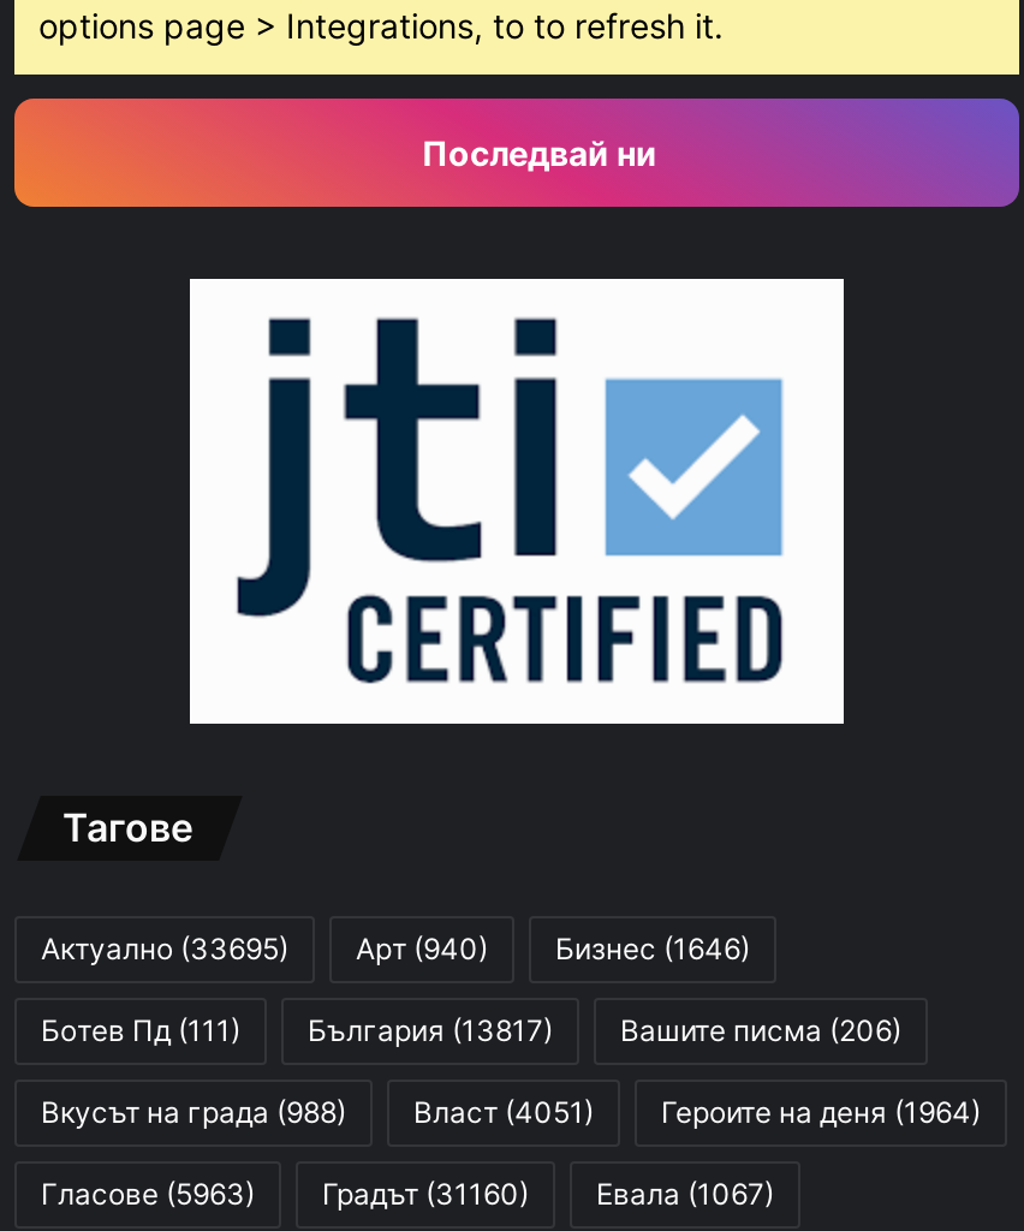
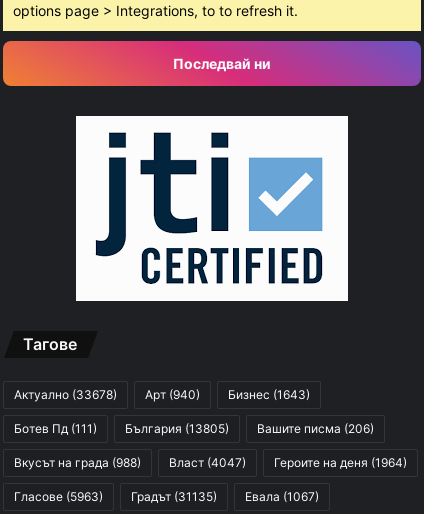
[41,931,288,967] Актуално (33695) -> [14,387,117,402] Актуално (33678)
[555,931,750,967] Бизнес (1646) -> [228,387,310,402] Бизнес (1643)
[41,1012,901,1049] Ботев Пд (111) България (13817) Вашите писма (206) -> [14,421,374,436] Ботев Пд (111) България (13805) Вашите писма (206)
[41,1094,981,1130] Вкусът на града (988) Власт (4051) Героите на деня (1964) -> [14,455,407,470] Вкусът на града (988) Власт (4047) Героите на деня (1964)
[41,1176,774,1212] Гласове (5963) Градът (31160) Евала (1067) -> [14,489,319,504] Гласове (5963) Градът (31135) Евала (1067)

